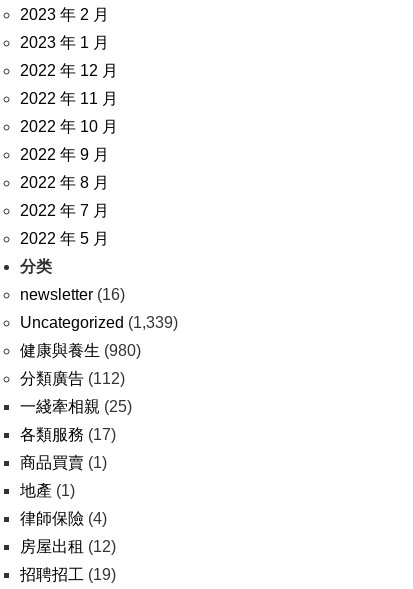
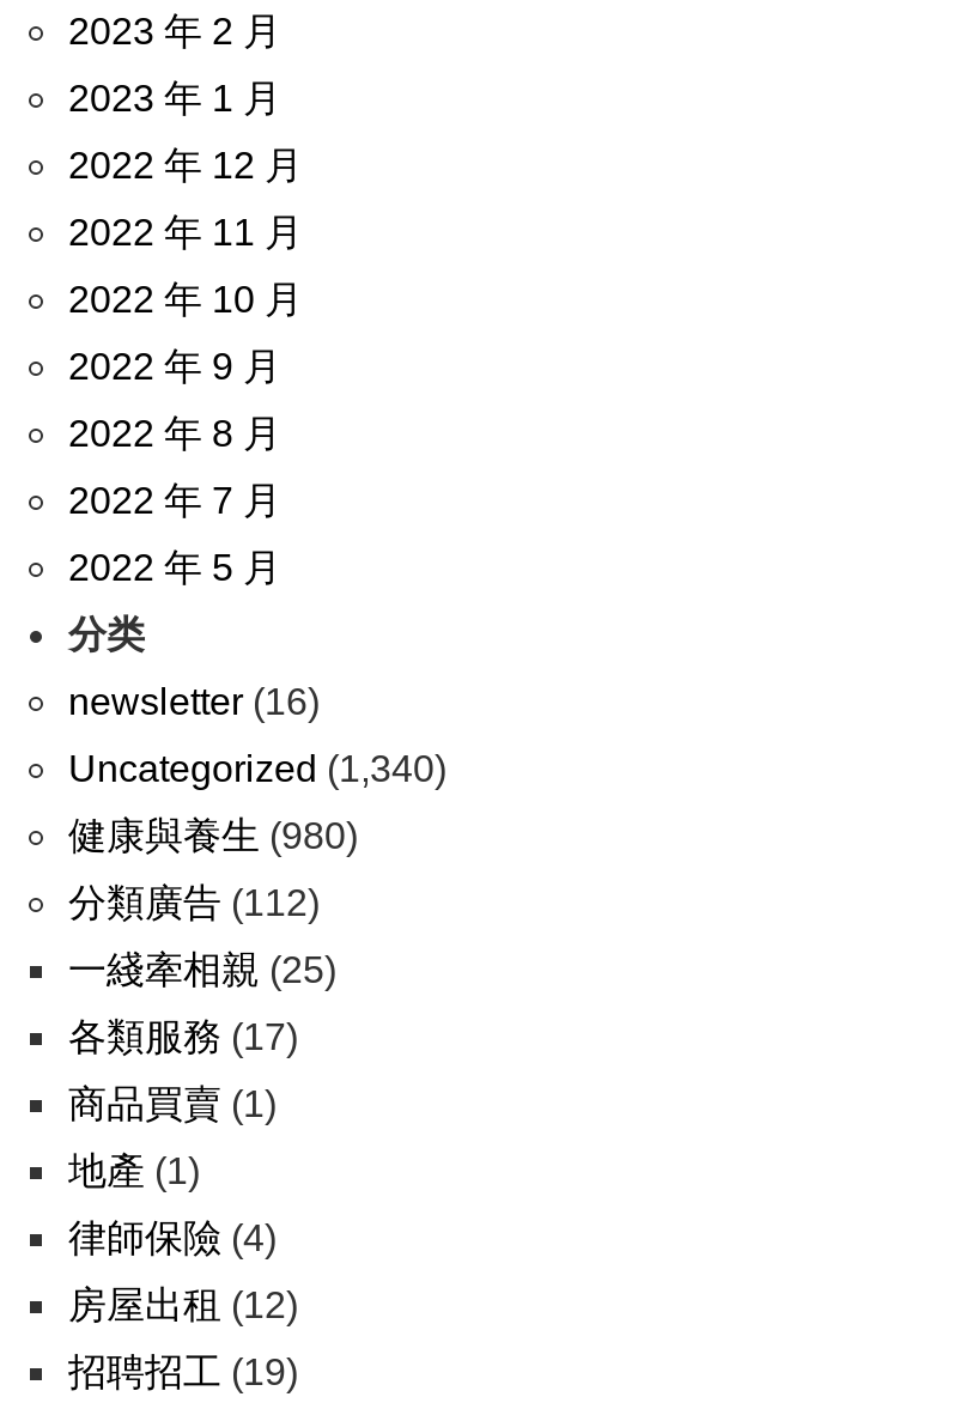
[20,314,178,331] Uncategorized (1,339) -> [68,748,446,789] Uncategorized (1,340)

